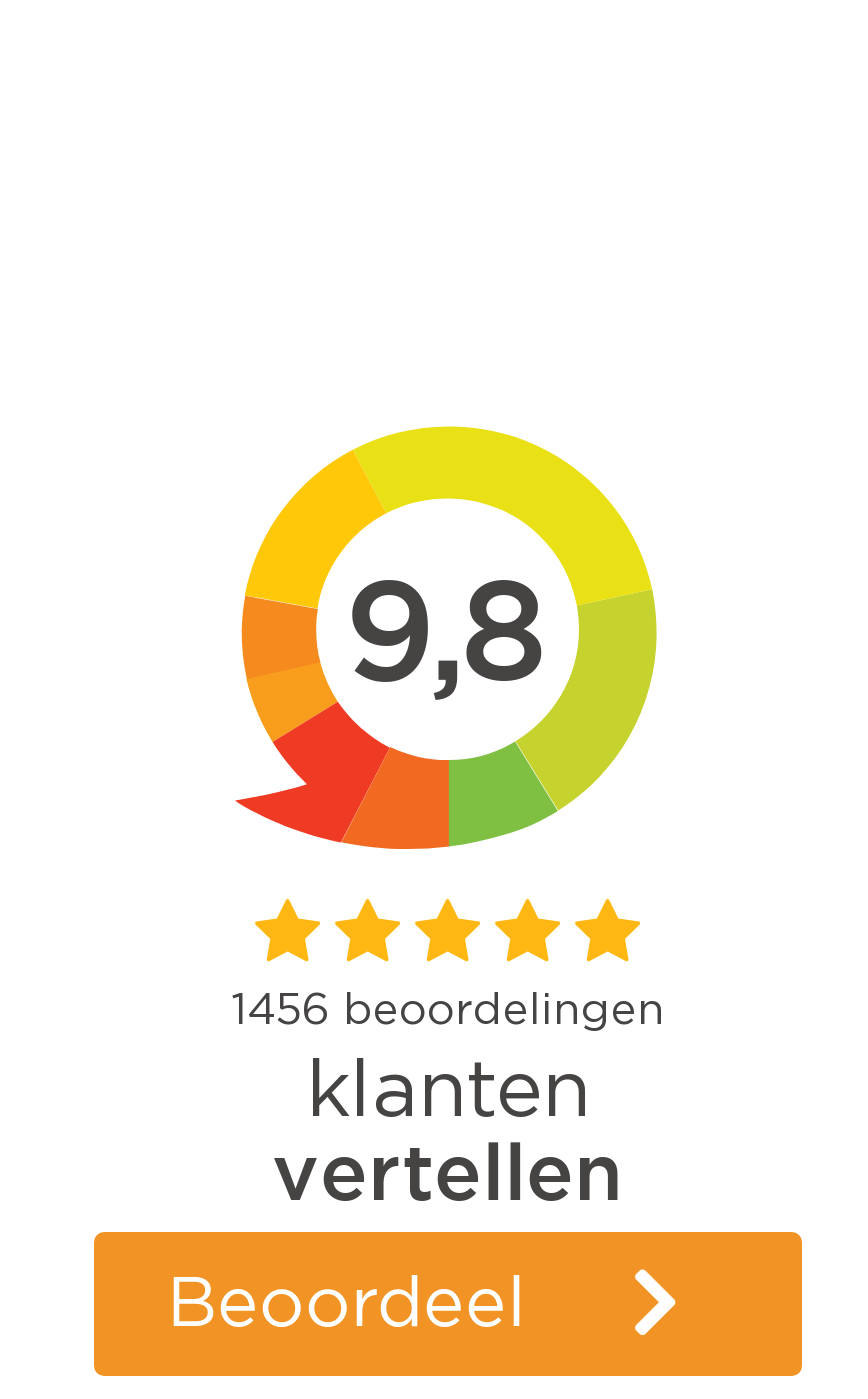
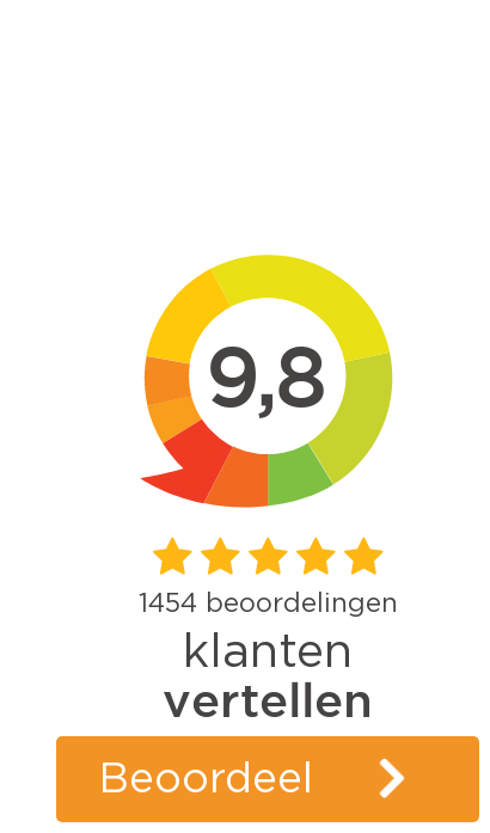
[231,988,665,1032] 1456 beoordelingen -> [138,591,397,617] 1454 beoordelingen

